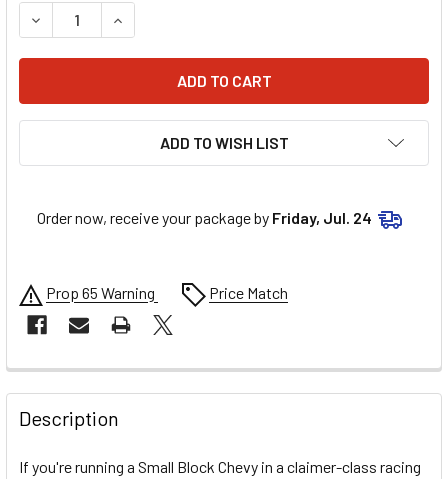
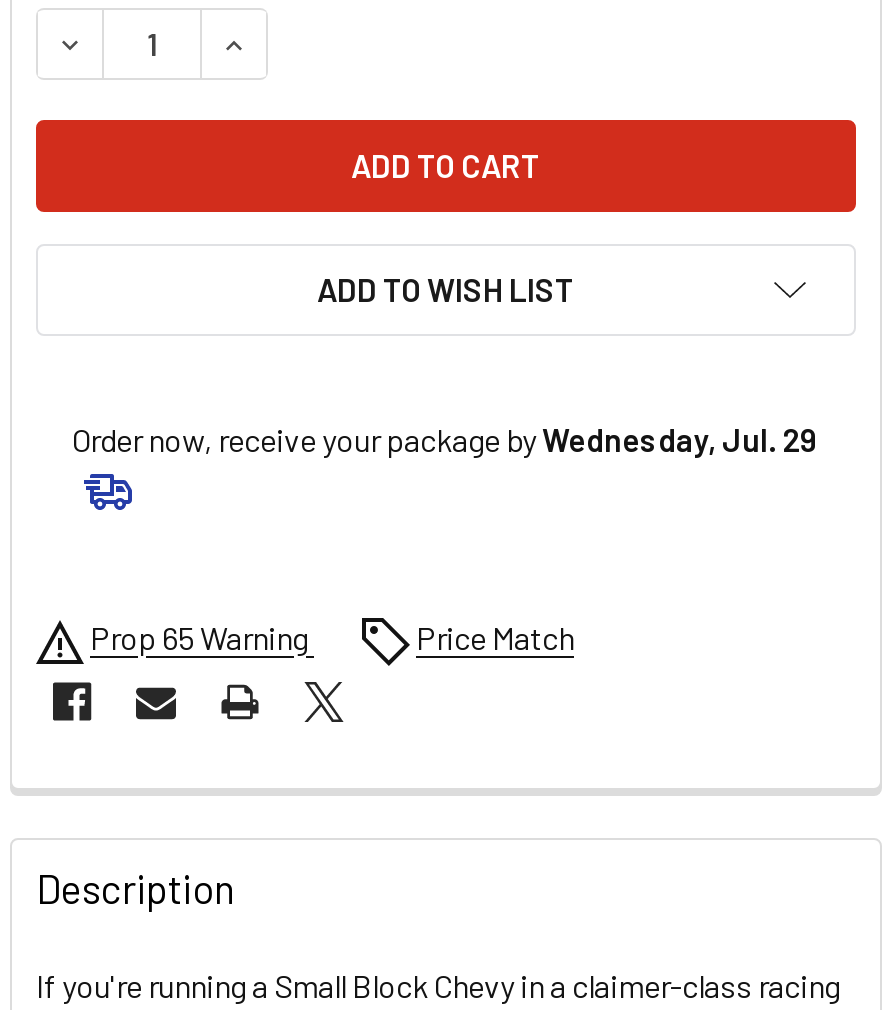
[37,208,372,227] Order now, receive your package by Friday, Jul. 24 -> [72,420,818,458] Order now, receive your package by Wednesday, Jul. 29

